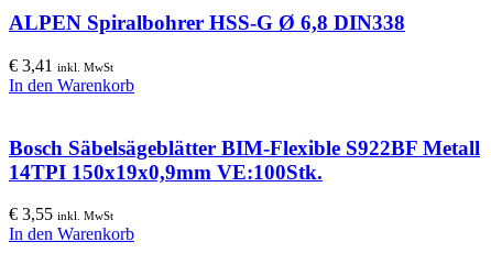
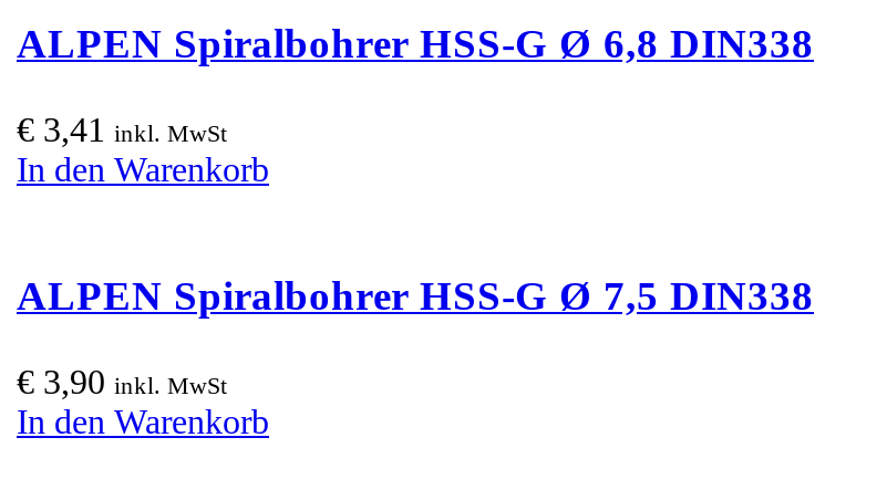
[9,136,480,183] Bosch Säbelsägeblätter BIM-Flexible S922BF Metall | 14TPI 150x19x0,9mm VE:100Stk. -> [17,271,814,318] ALPEN Spiralbohrer HSS-G Ø 7,5 DIN338
[9,205,113,224] €3,55 inkl. MwSt -> [17,362,227,399] €3,90 inkl. MwSt

